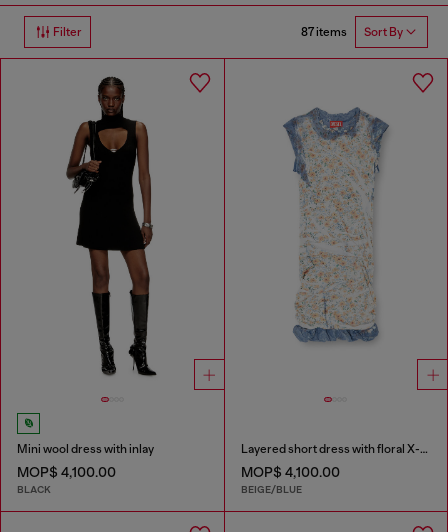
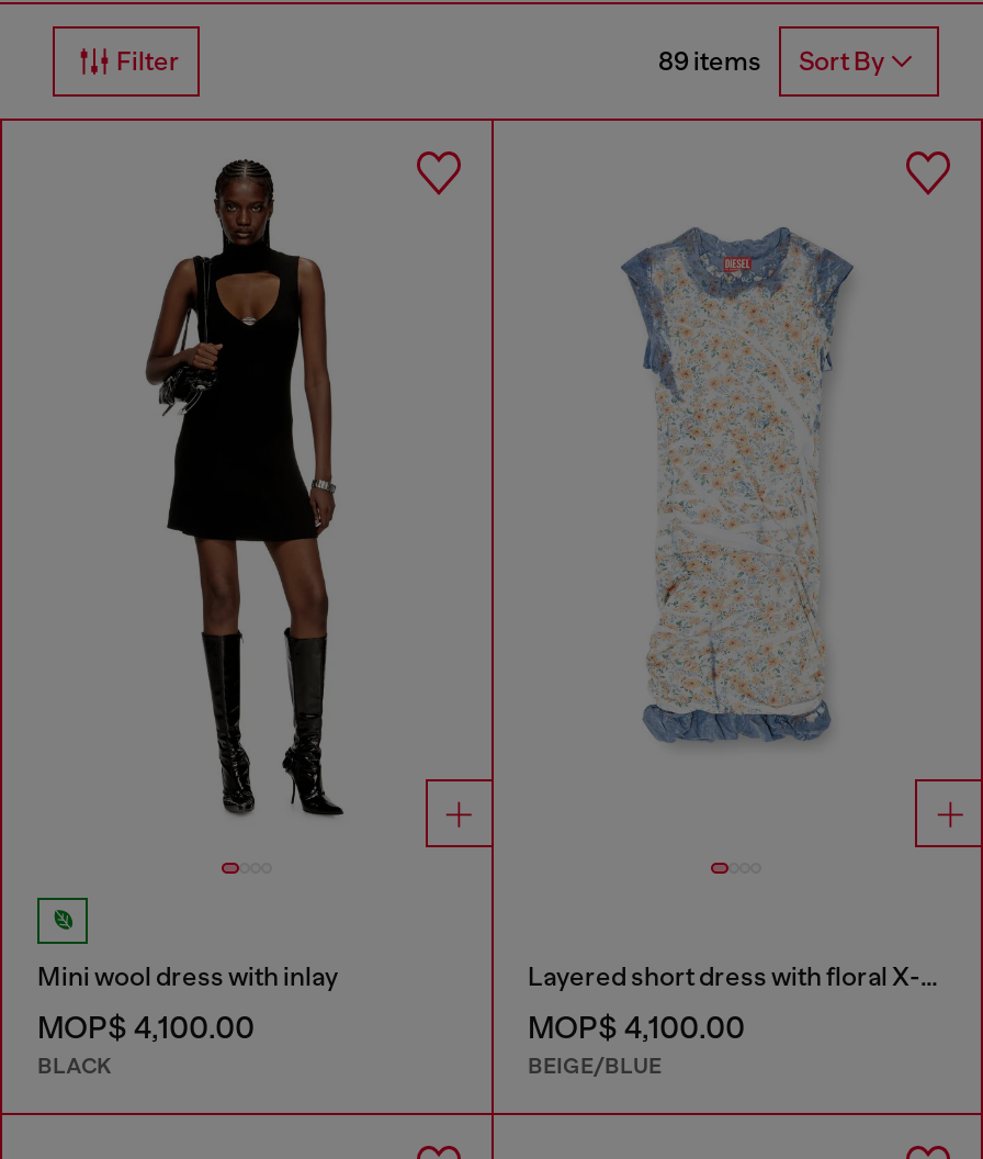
[301,24,403,39] 87 items Sort By -> [658,45,884,77] 89 items Sort By

